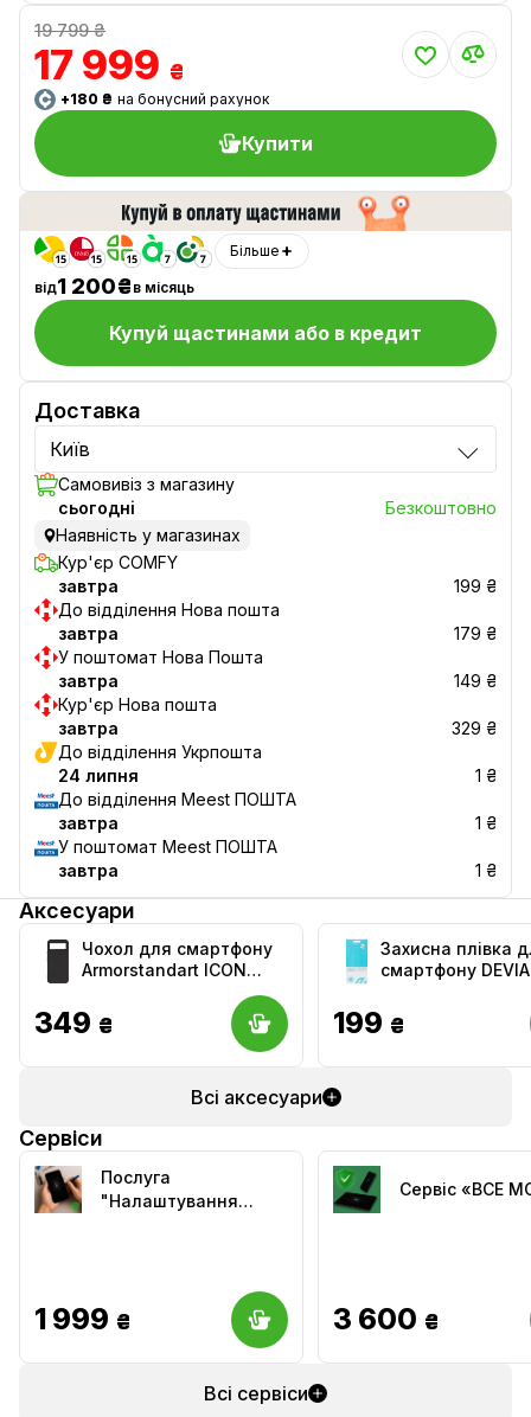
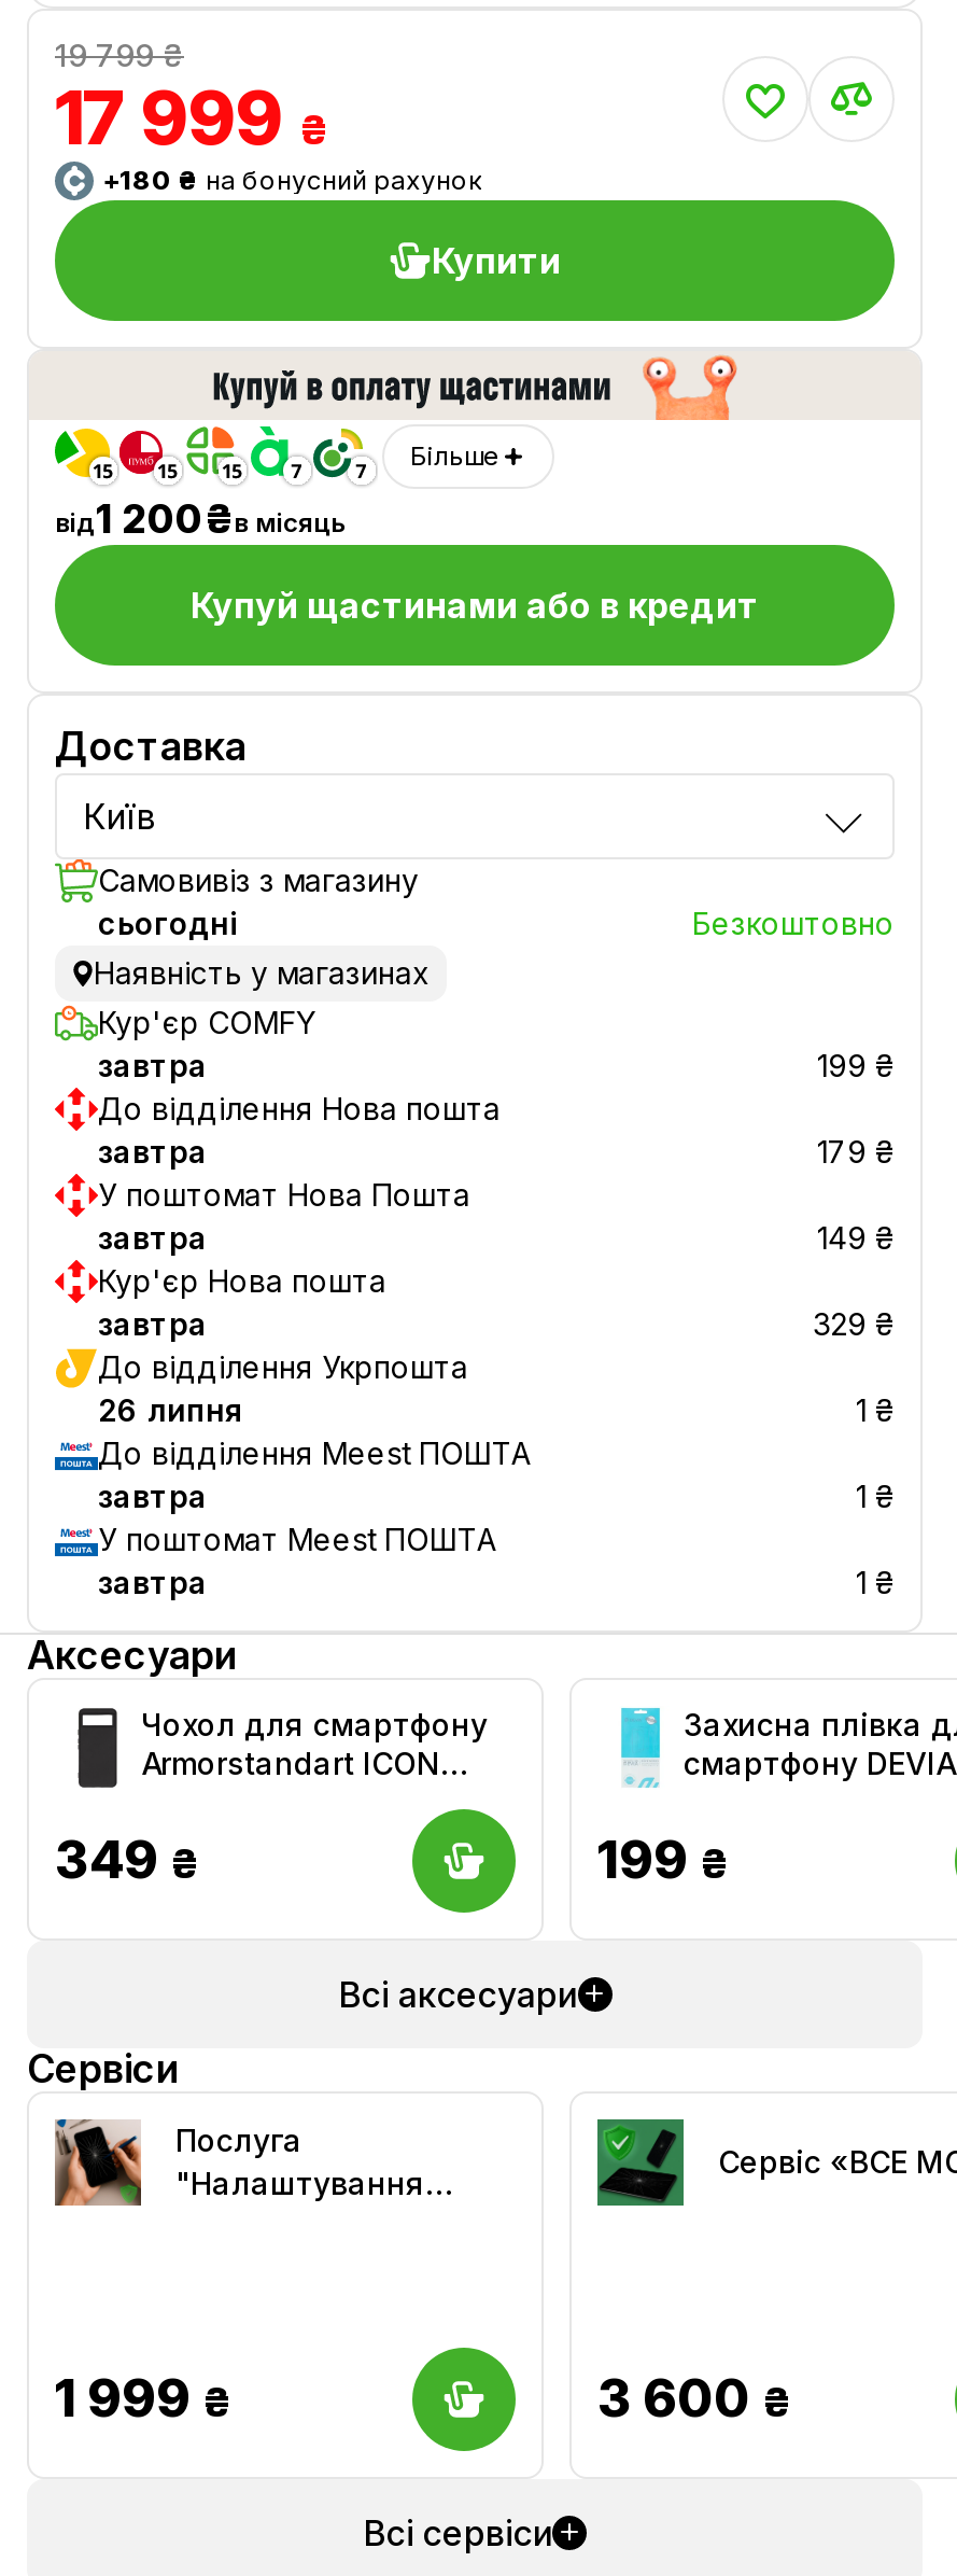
[58,766,139,786] 24 липня -> [98,1392,244,1428] 26 липня

